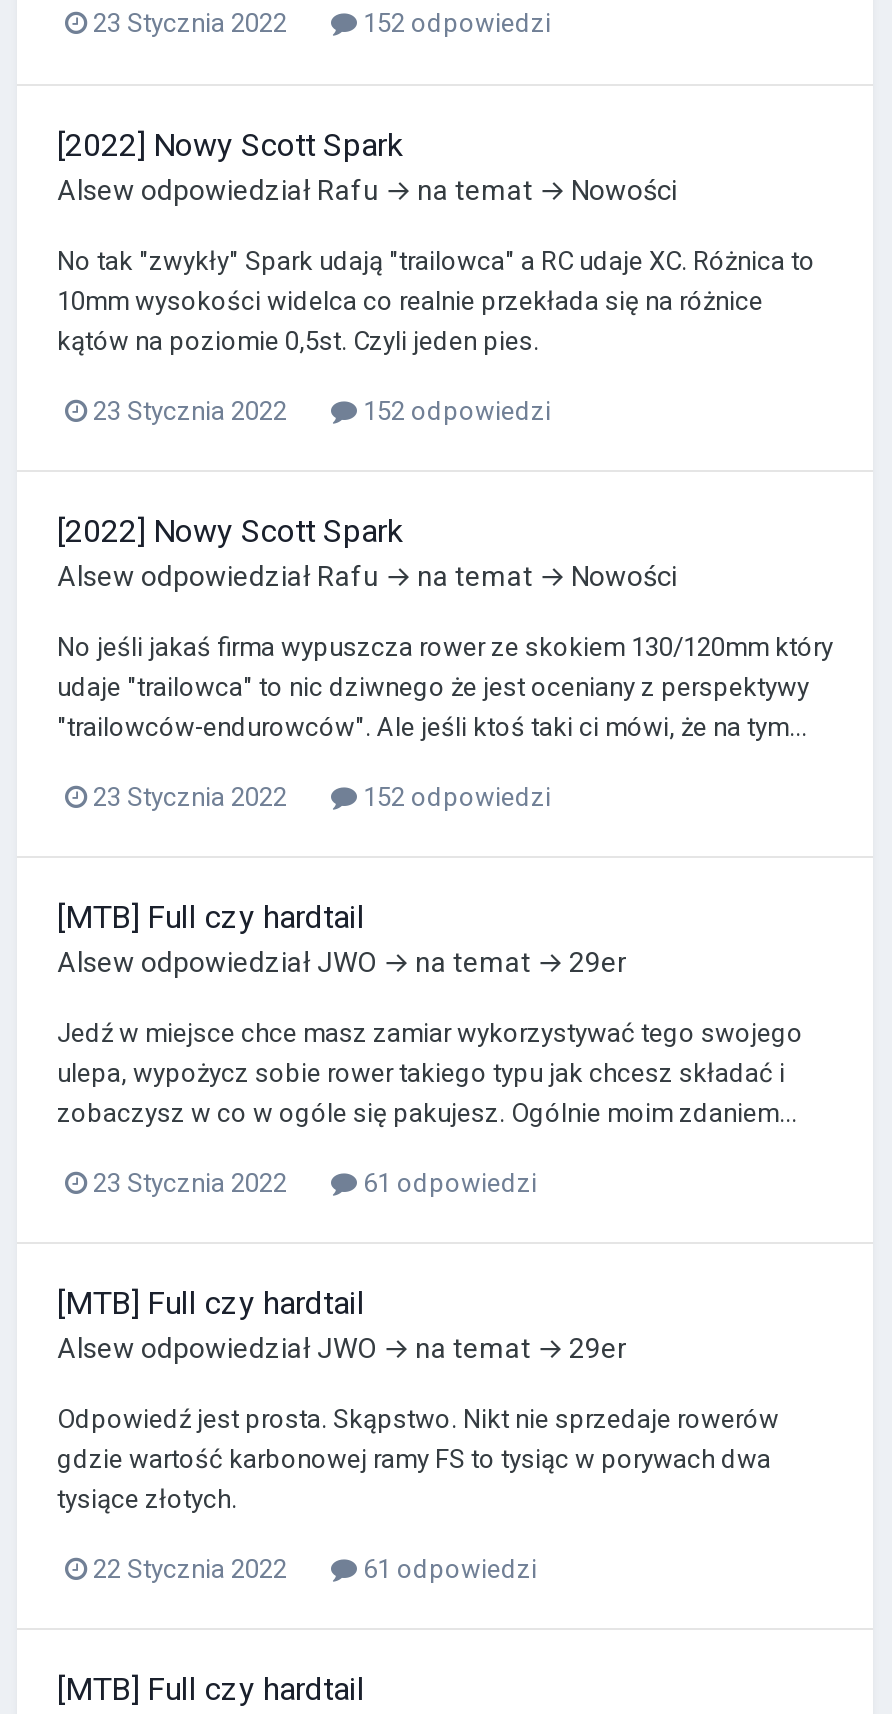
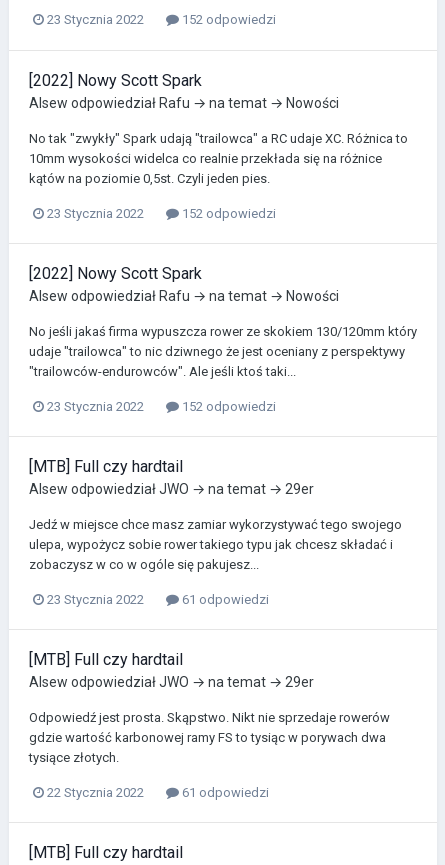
[57,711,807,741] "trailowców-endurowców". Ale jeśli ktoś taki ci mówi, że na tym... -> [29,364,296,379] "trailowców-endurowców". Ale jeśli ktoś taki...
[57,1098,797,1128] zobaczysz w co w ogóle się pakujesz. Ogólnie moim zdaniem... -> [29,557,259,572] zobaczysz w co w ogóle się pakujesz...

